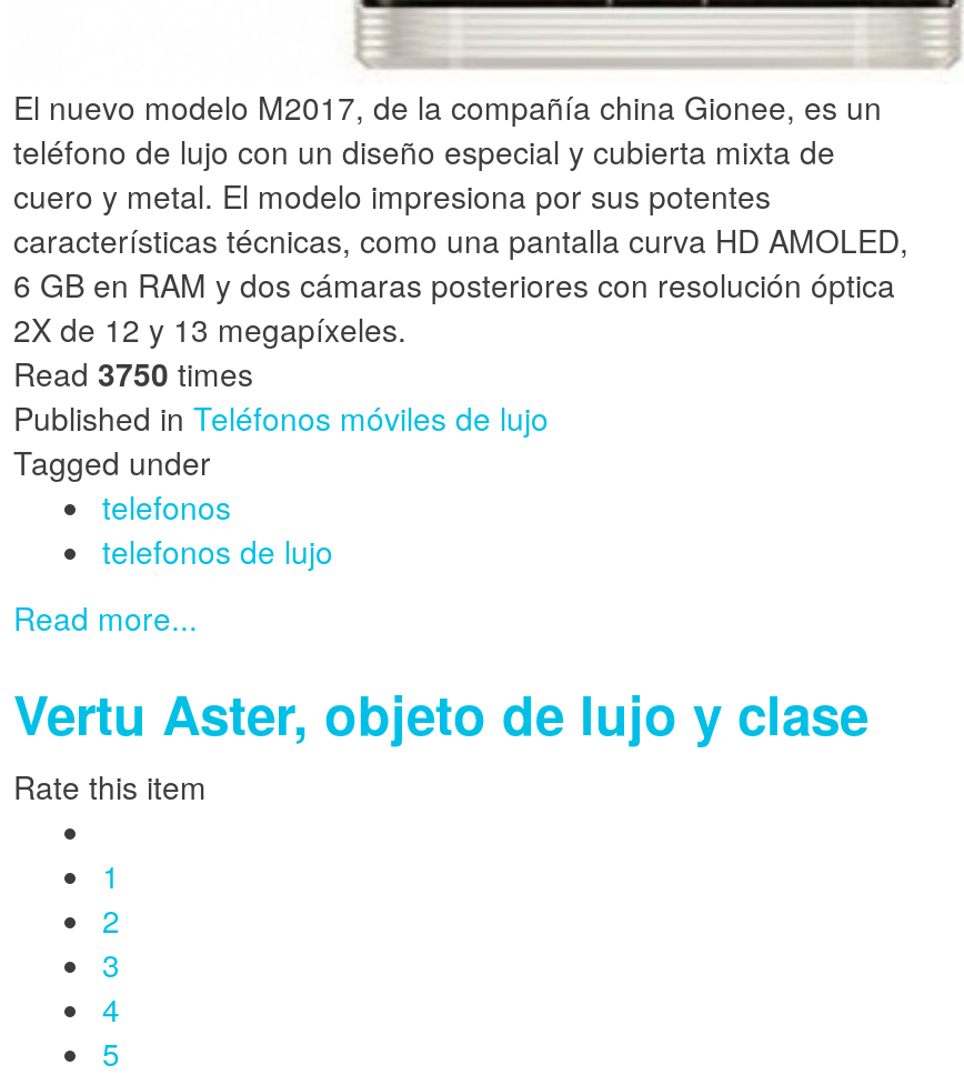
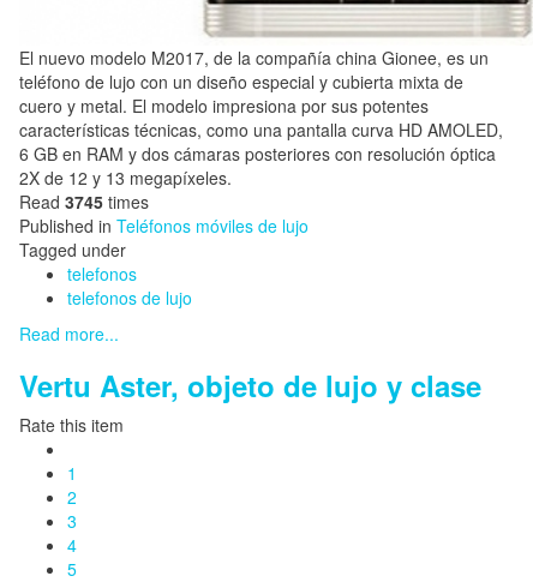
[13,351,253,395] Read 3750 times -> [19,190,149,214] Read 3745 times

